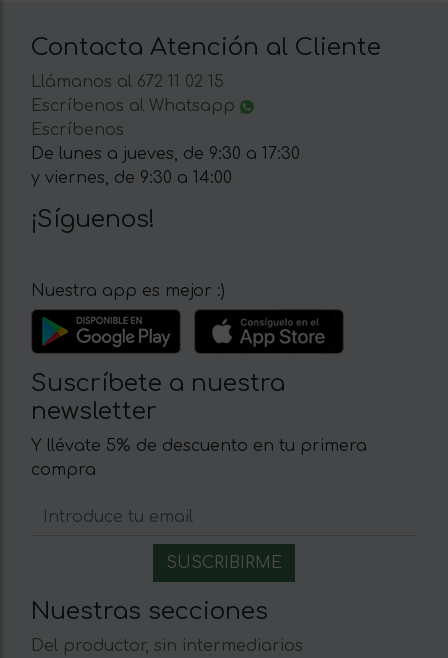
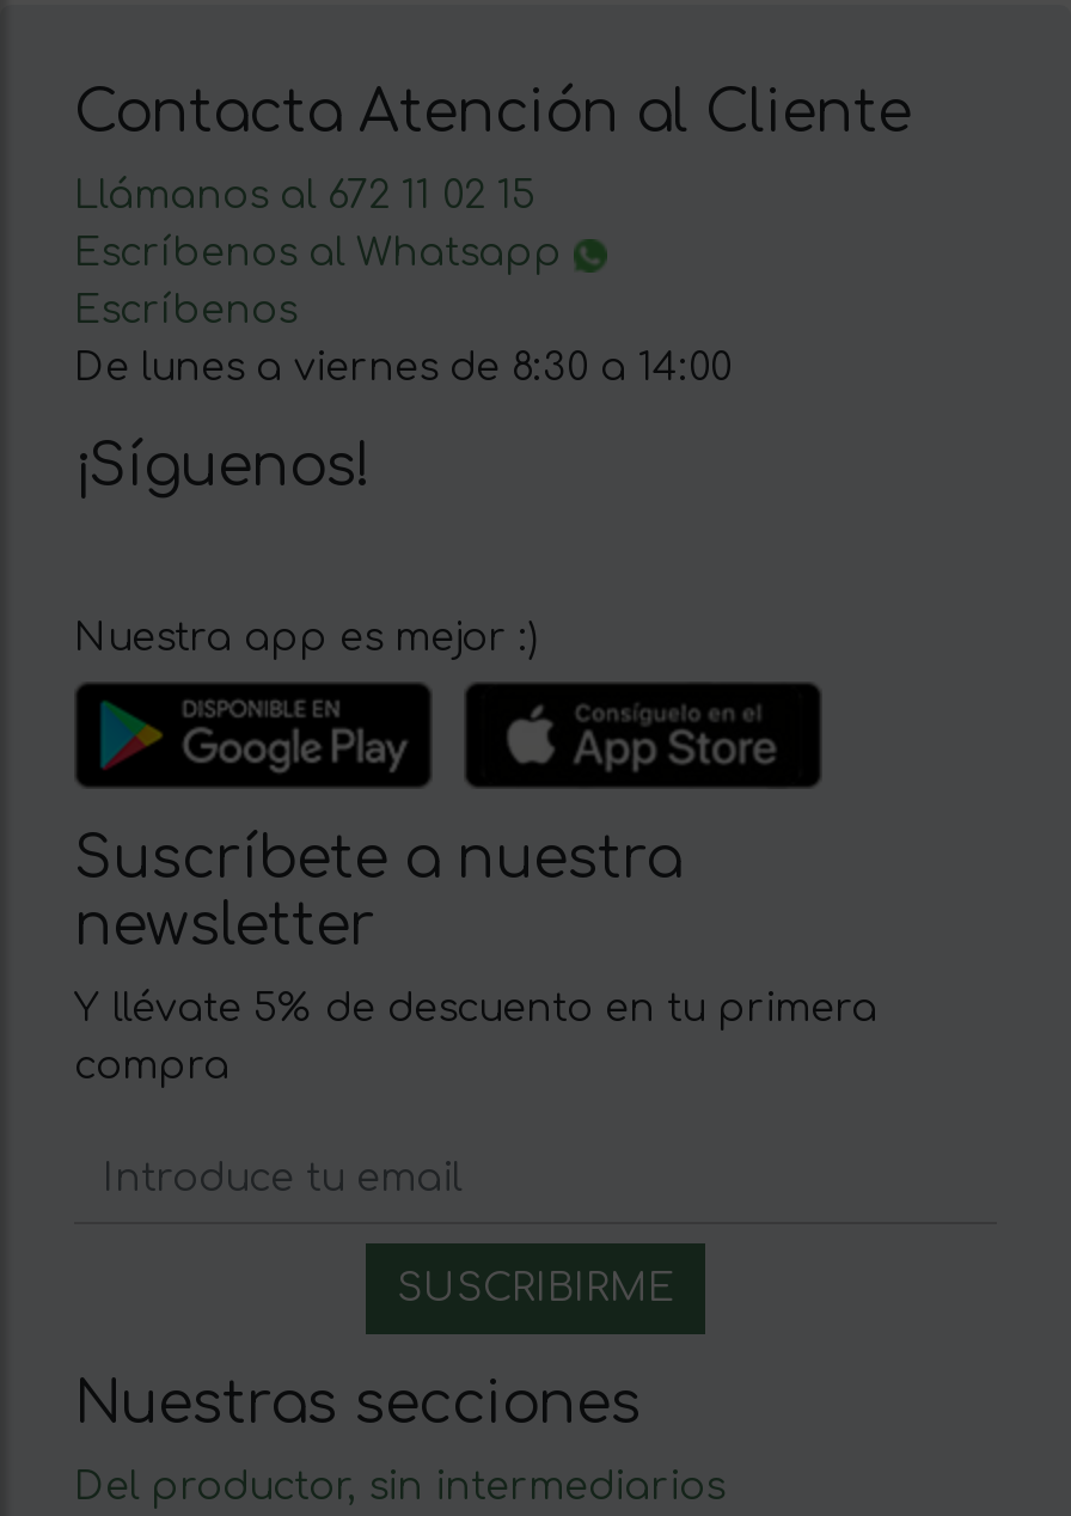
[31,145,300,187] De lunes a jueves, de 9:30 a 17:30 | y viernes, de 9:30 a 14:00 -> [74,347,732,390] De lunes a viernes de 8:30 a 14:00

